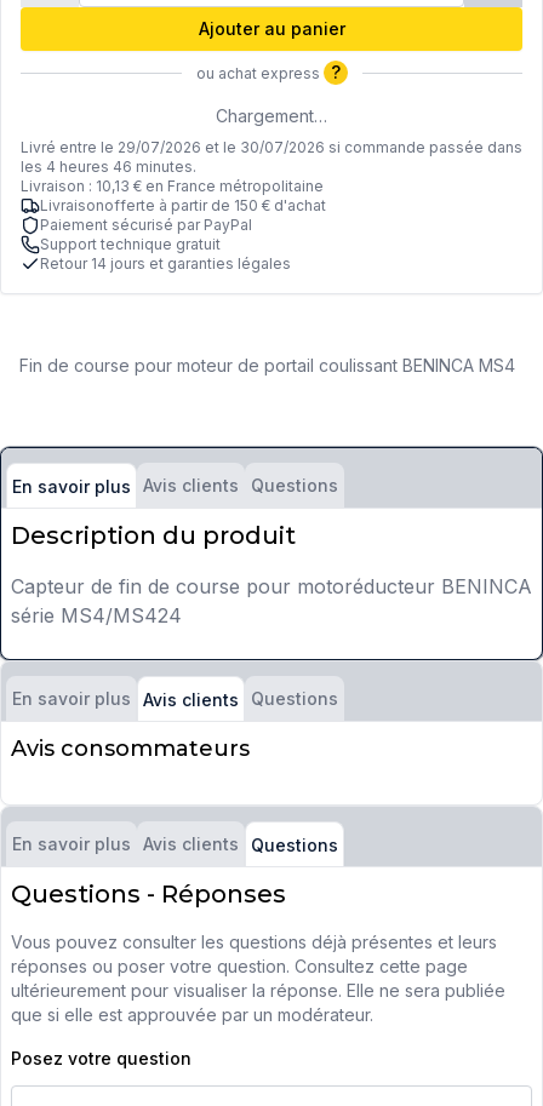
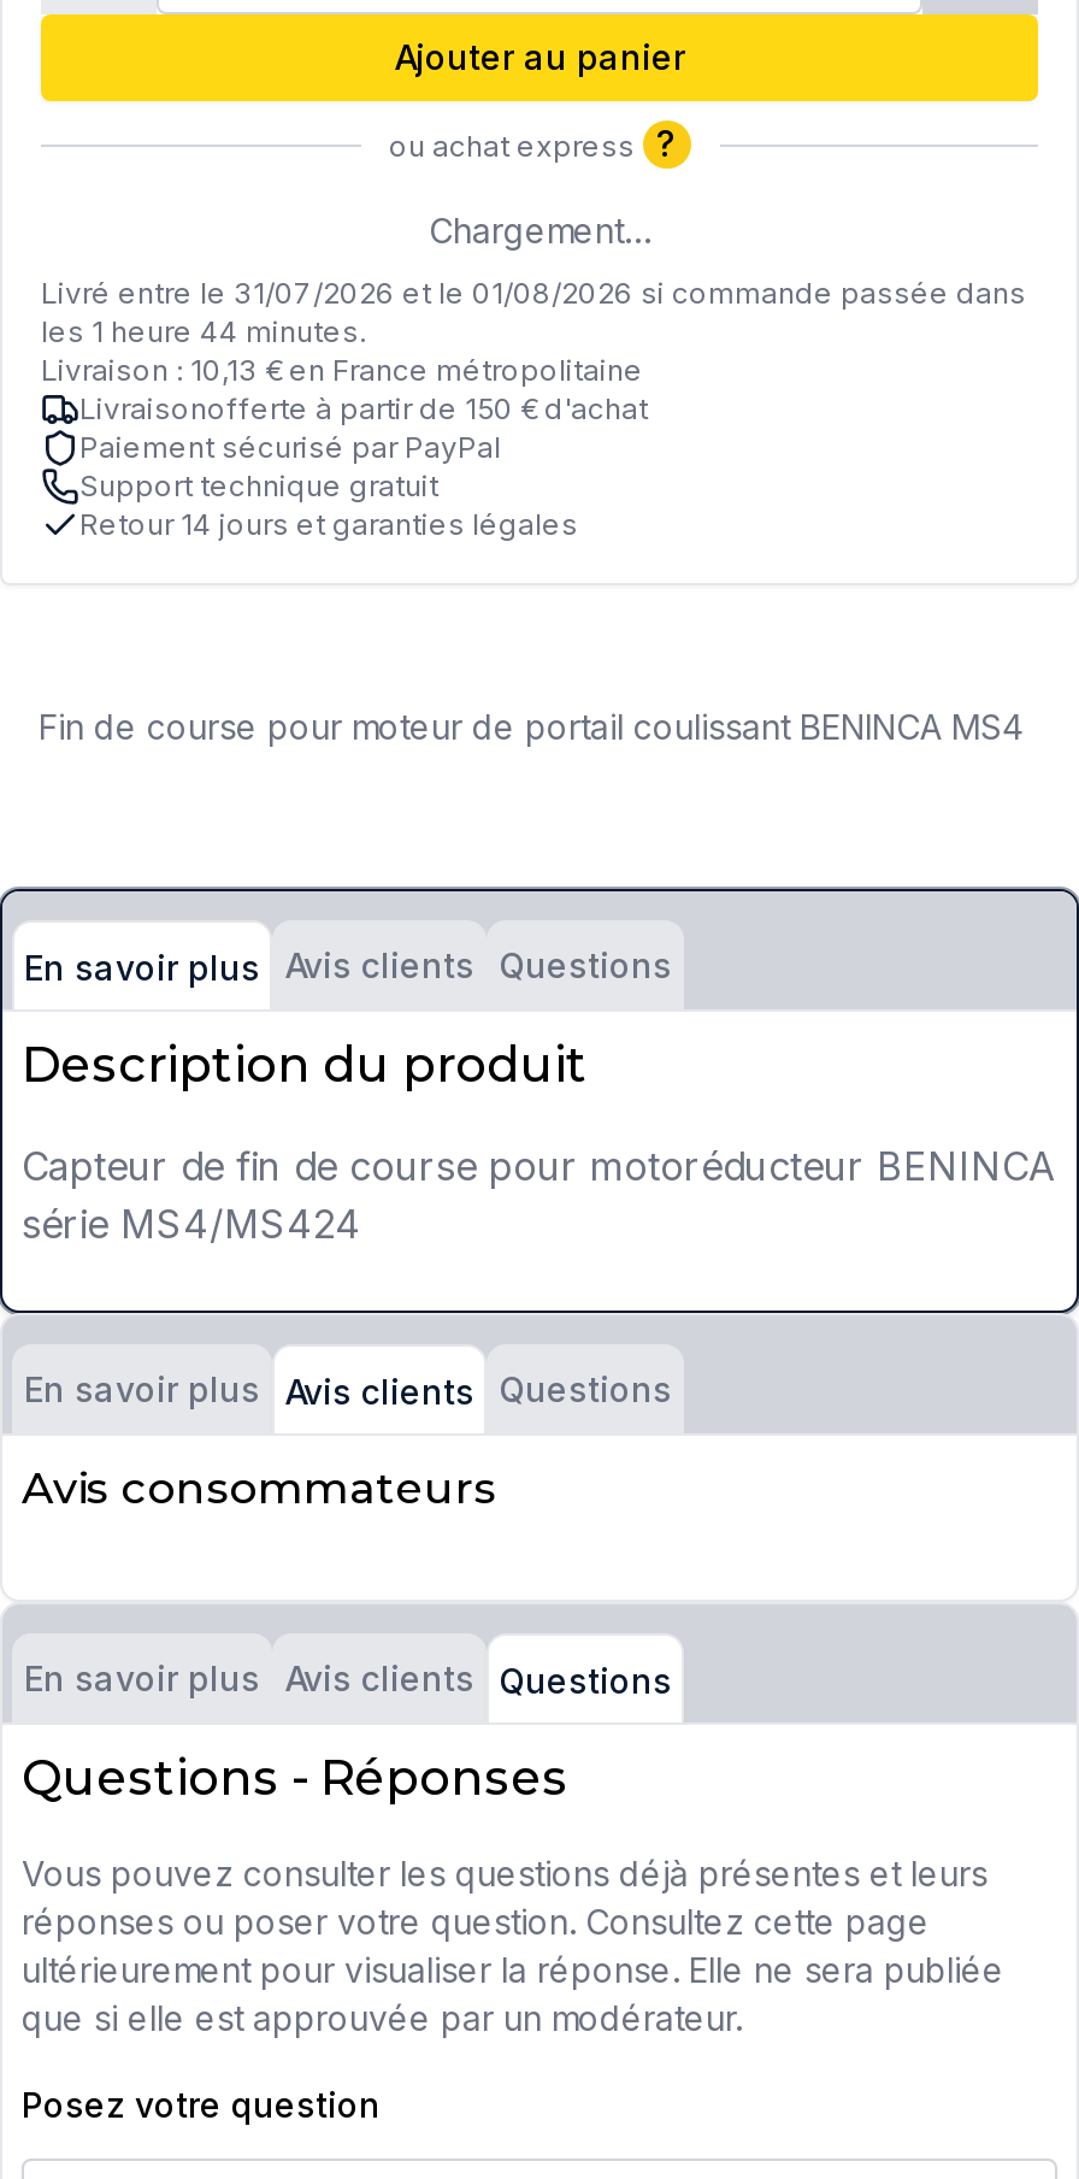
[21,138,522,157] Livré entre le 29/07/2026 et le 30/07/2026 si commande passée dans -> [41,275,1026,311] Livré entre le 31/07/2026 et le 01/08/2026 si commande passée dans
[21,158,196,176] les 4 heures 46 minutes. -> [41,314,366,350] les 1 heure 44 minutes.

